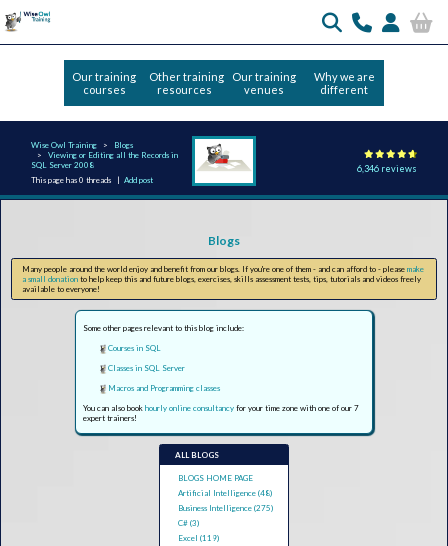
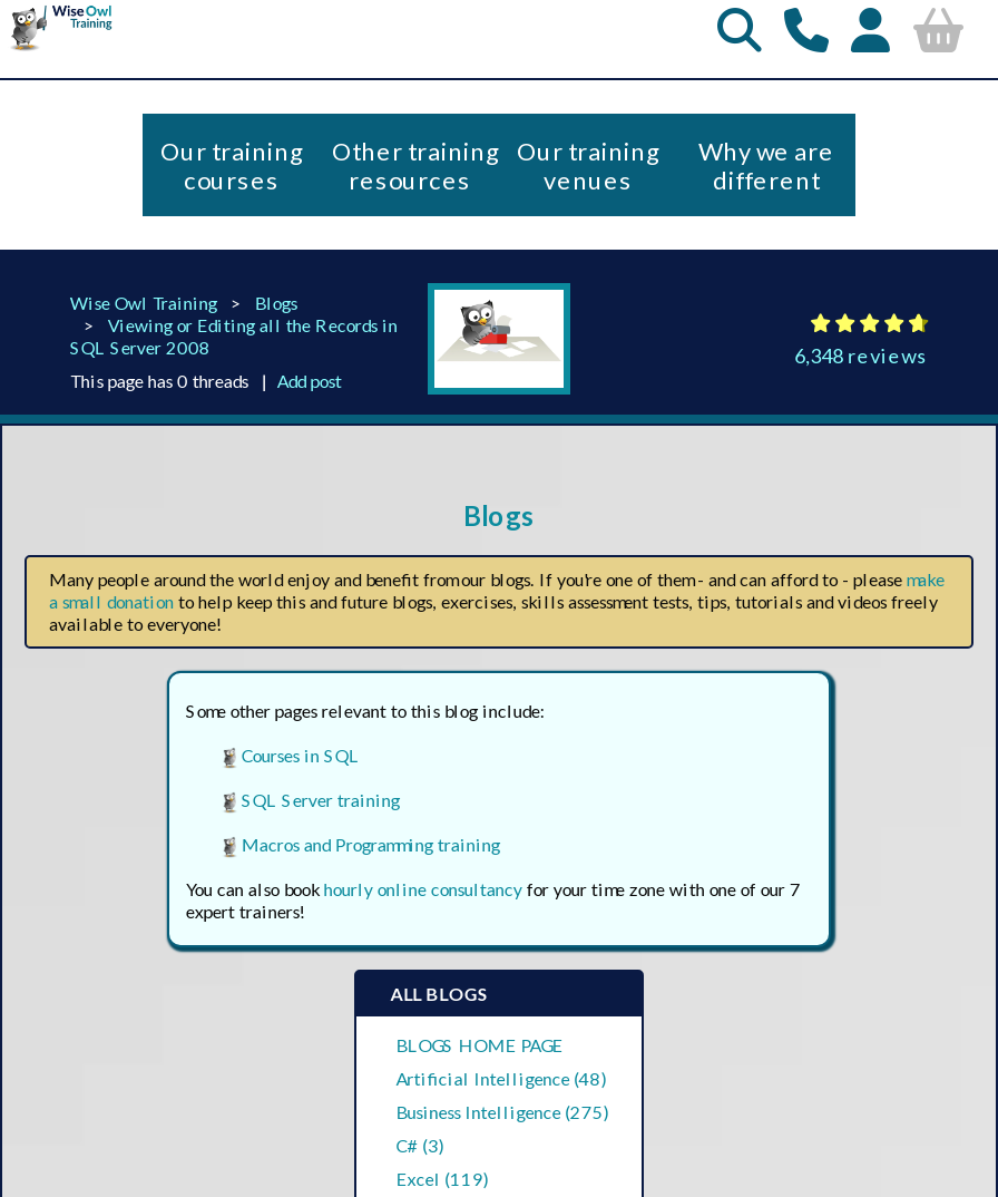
[357,163,417,174] 6,346 reviews -> [794,343,928,368] 6,348 reviews
[108,363,185,373] Classes in SQL Server -> [241,789,400,811] SQL Server training
[108,383,220,393] Macros and Programming classes -> [241,834,500,856] Macros and Programming training

